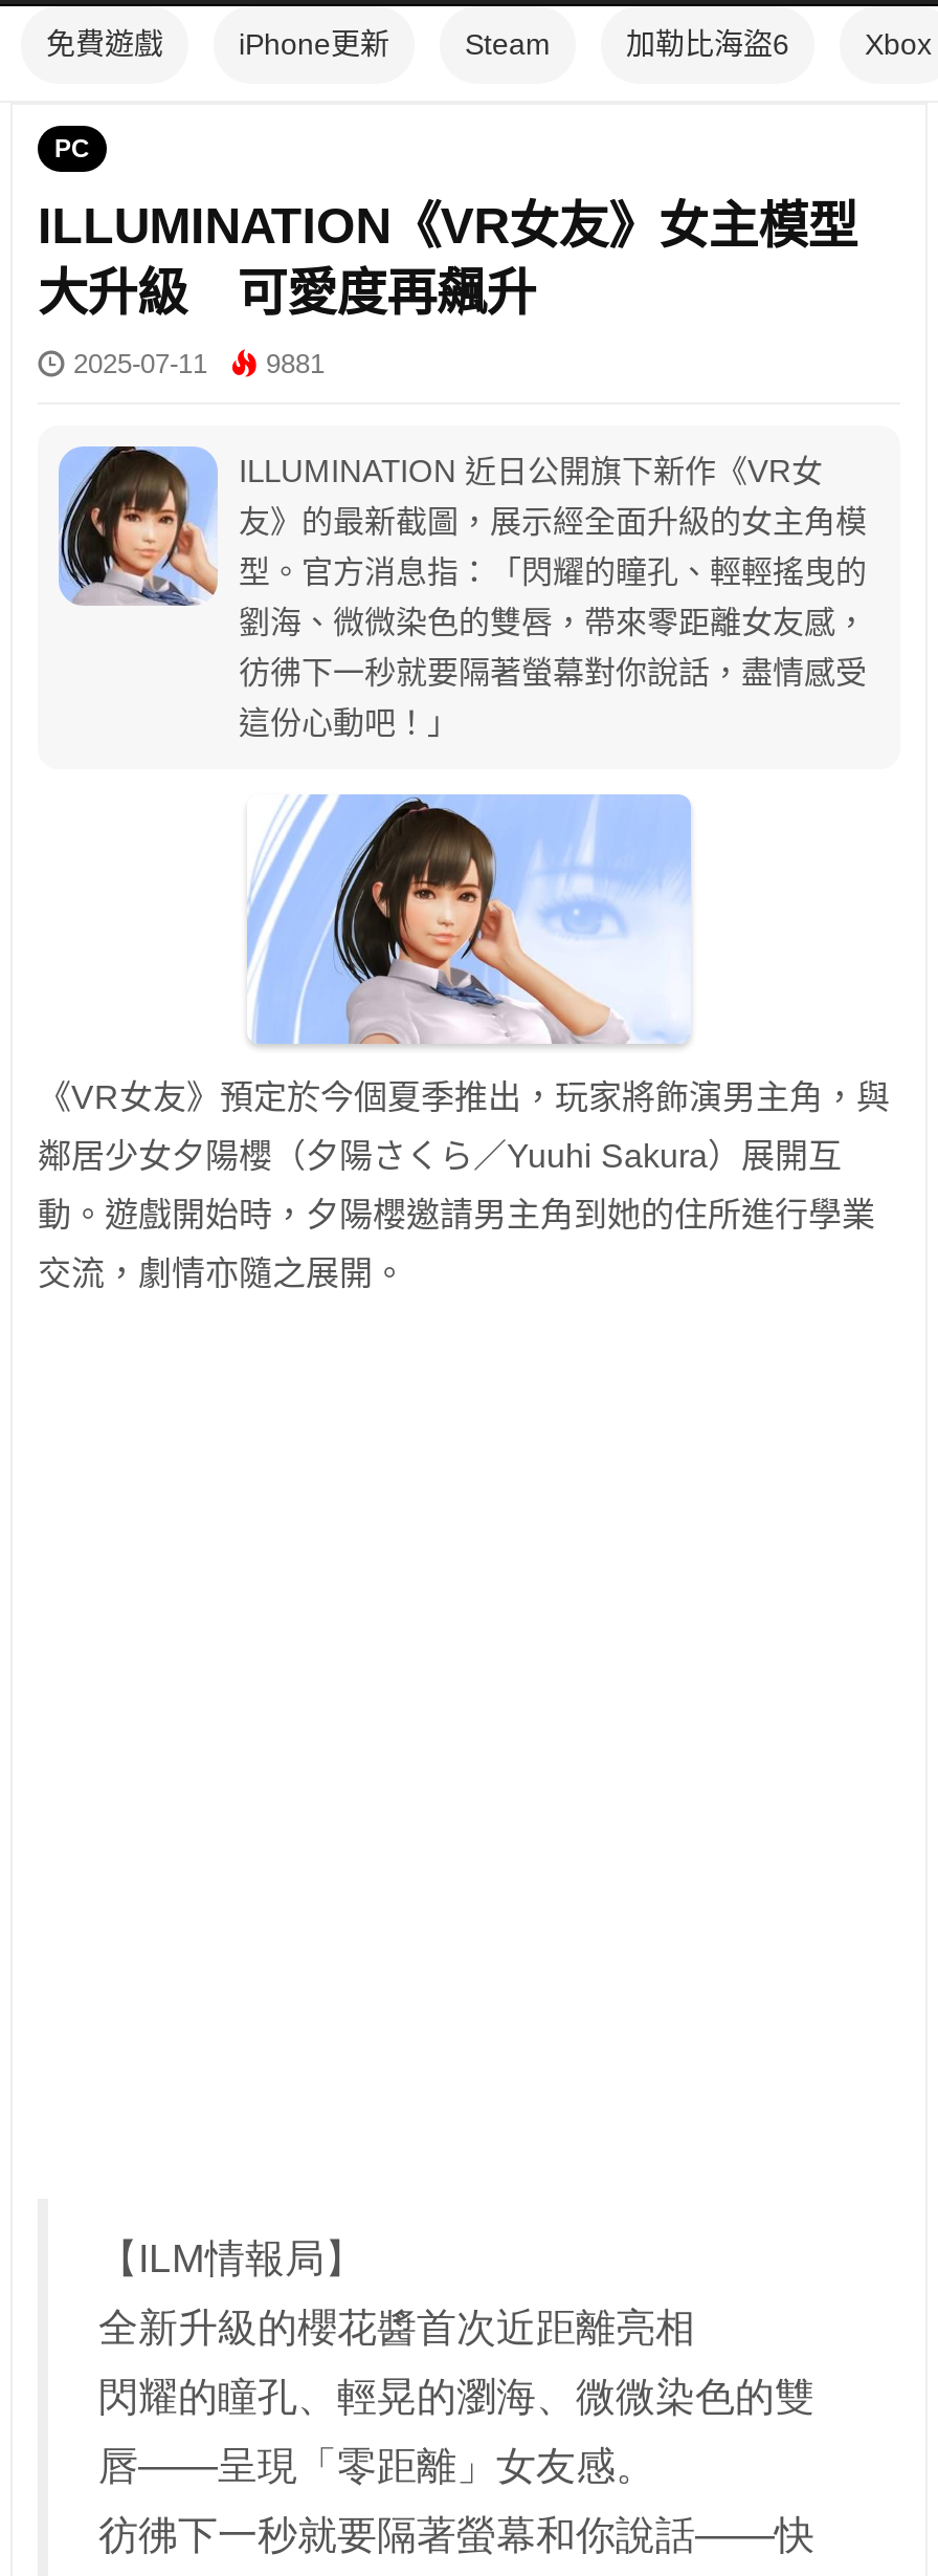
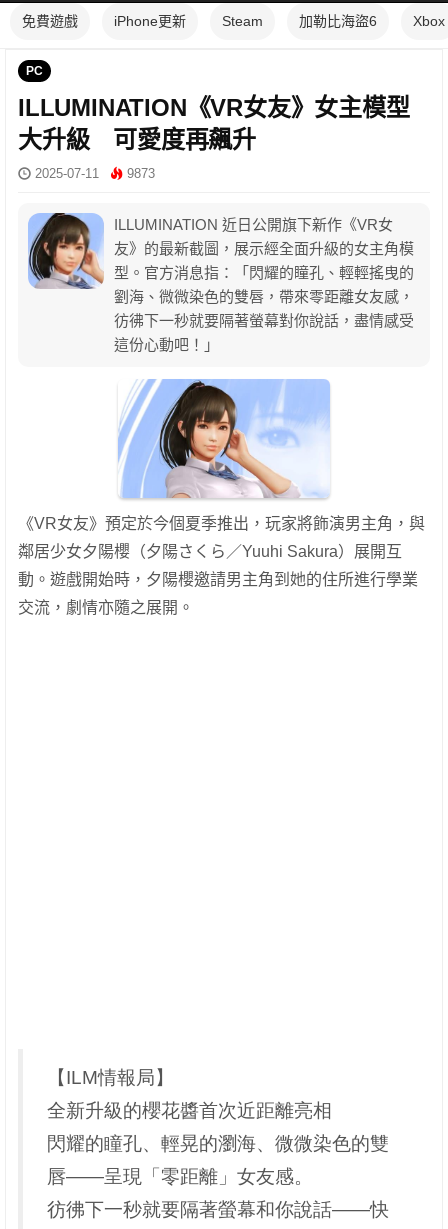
[73,348,325,379] 2025-07-11 9881 -> [35,166,155,181] 2025-07-11 9873

